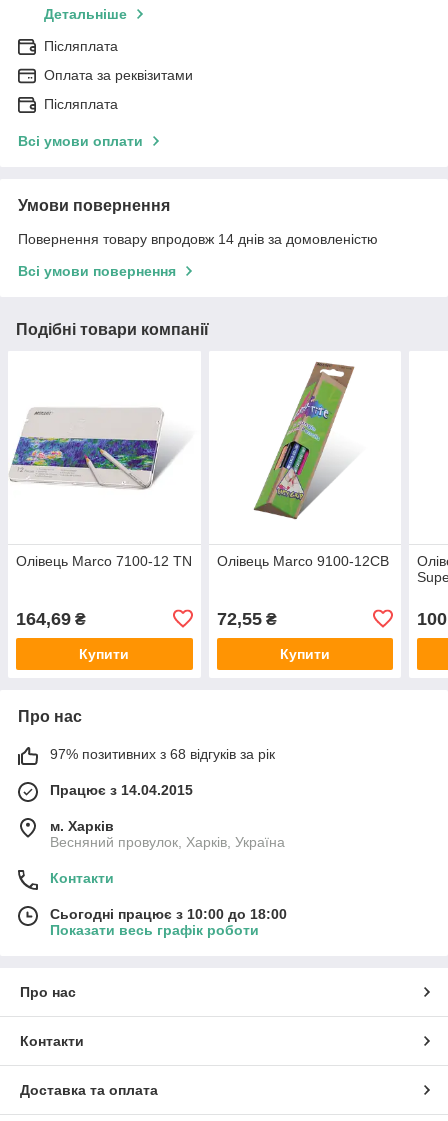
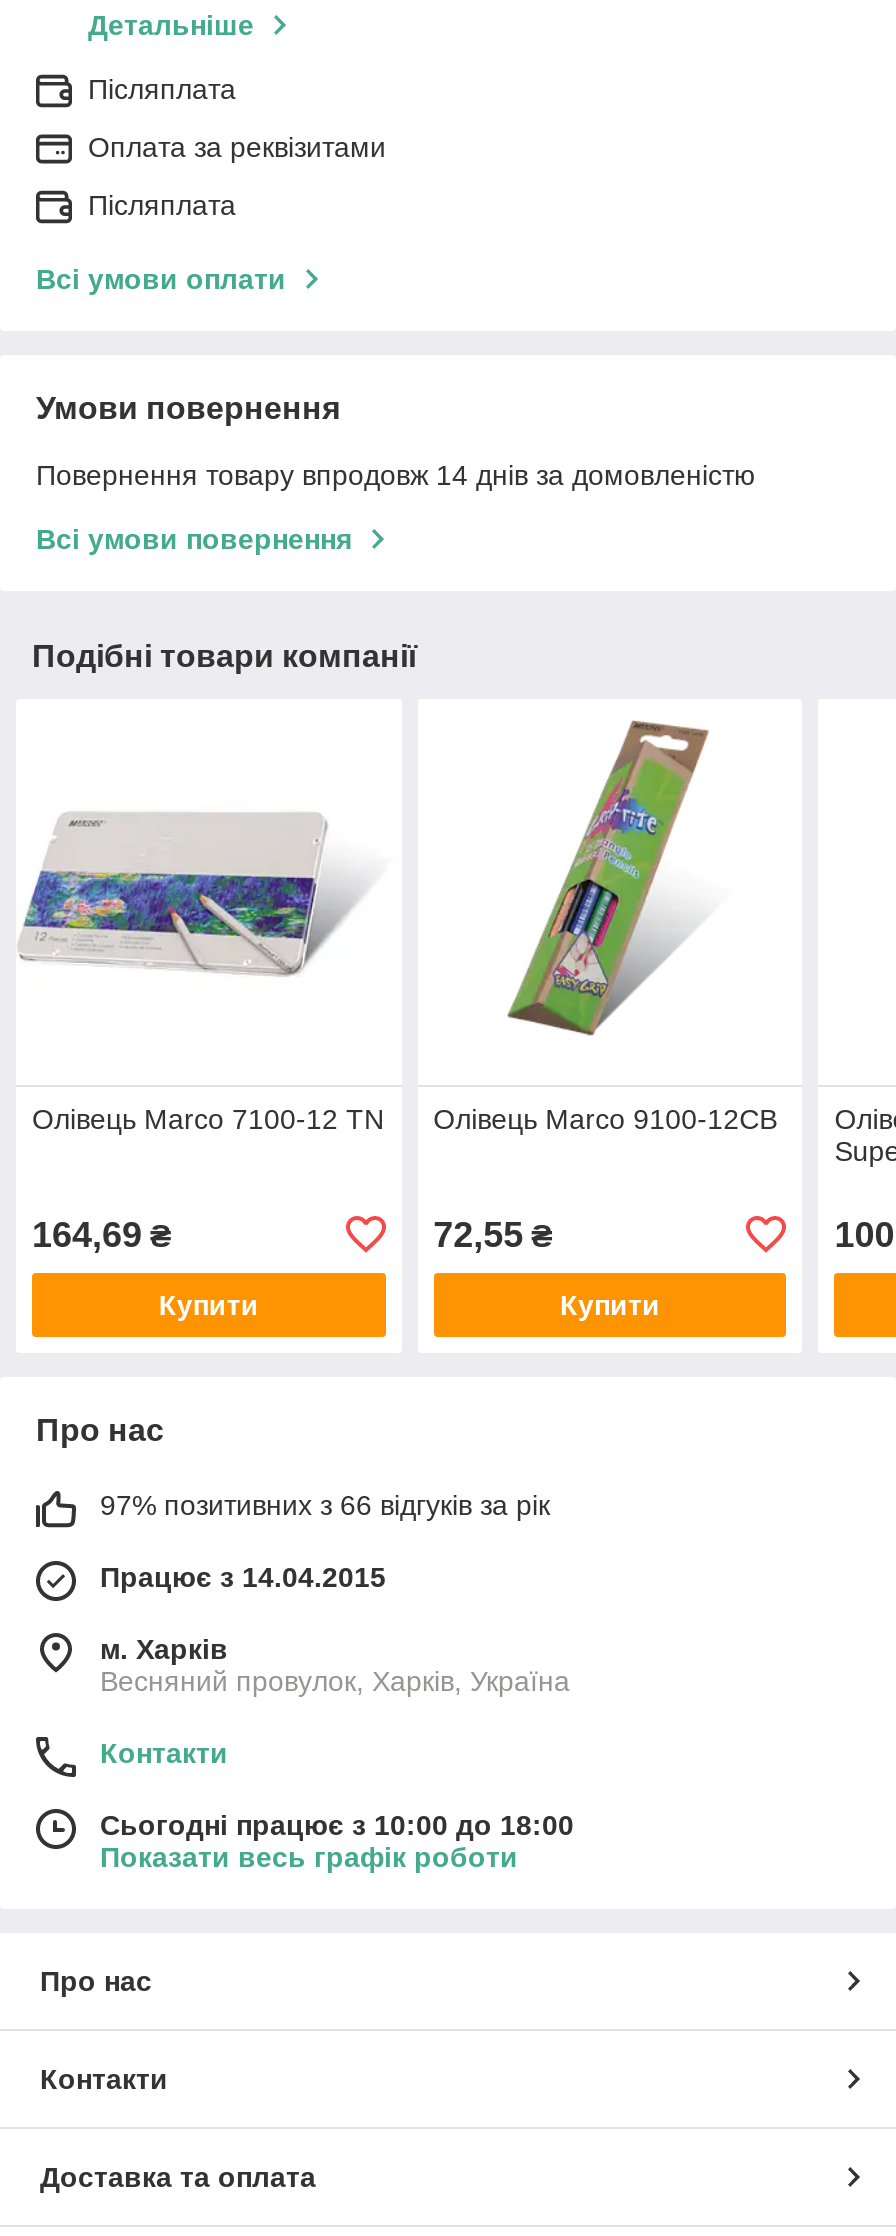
[50,746,275,762] 97% позитивних з 68 відгуків за рік -> [100,1489,550,1521] 97% позитивних з 66 відгуків за рік

